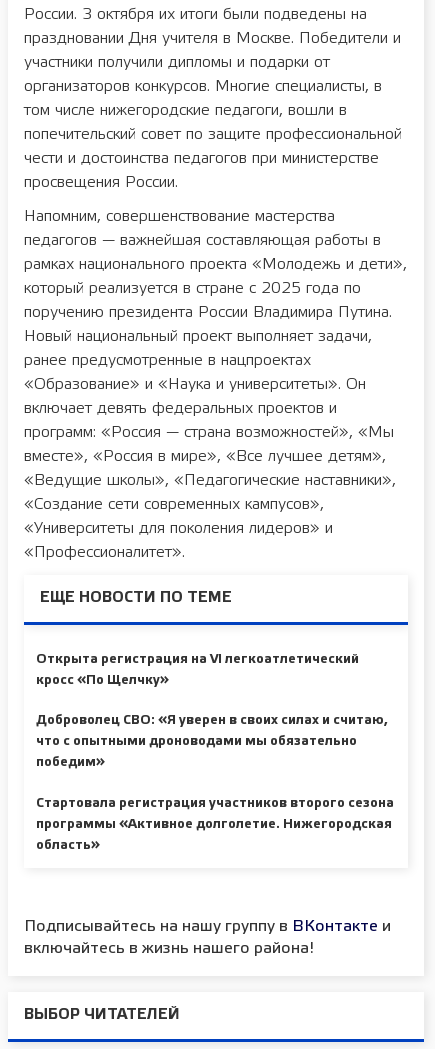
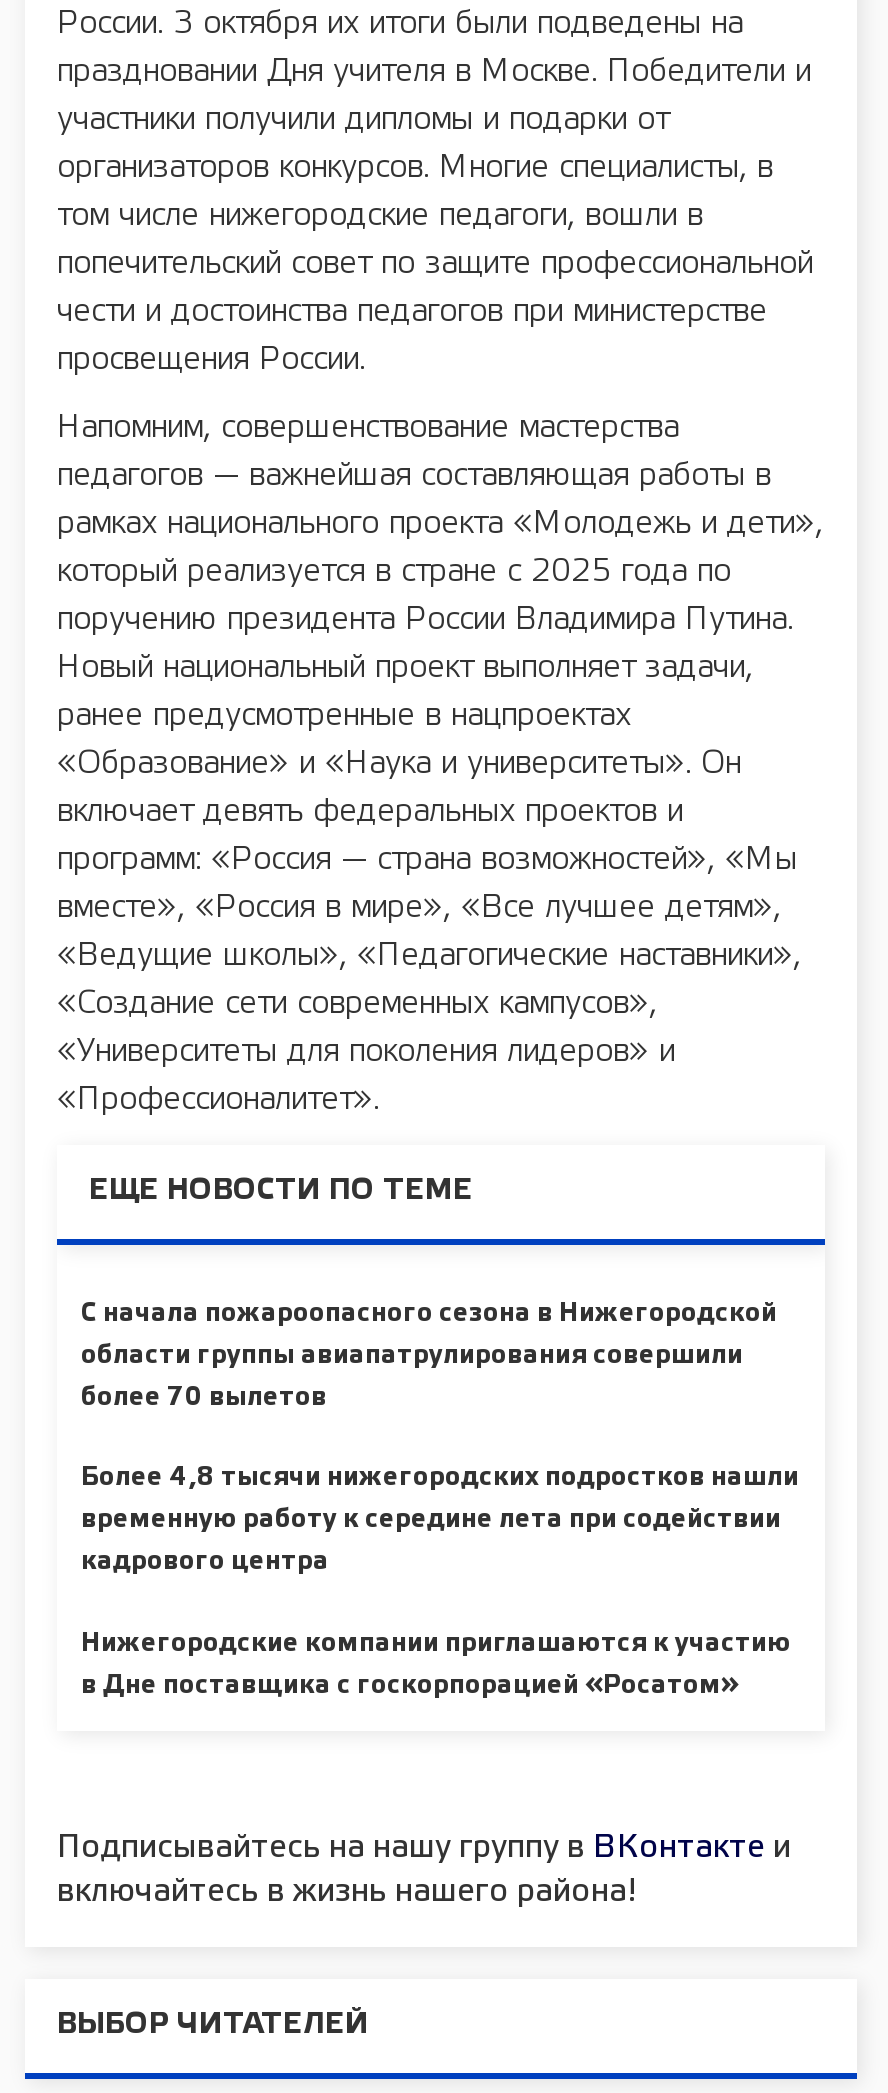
[36,653,359,664] Открыта регистрация на VI легкоатлетический -> [81,1302,777,1324] С начала пожароопасного сезона в Нижегородской
[36,674,169,685] кросс «По Щелчку» -> [81,1344,743,1366] области группы авиапатрулирования совершили
[36,715,388,726] Доброволец СВО: «Я уверен в своих силах и считаю, -> [81,1386,327,1408] более 70 вылетов
[36,736,357,747] что с опытными дроноводами мы обязательно -> [81,1467,799,1489] Более 4,8 тысячи нижегородских подростков нашли
[36,757,105,768] победим» -> [81,1509,781,1531] временную работу к середине лета при содействии
[36,797,394,808] Стартовала регистрация участников второго сезона -> [81,1551,329,1573] кадрового центра
[36,818,392,829] программы «Активное долголетие. Нижегородская -> [81,1632,791,1654] Нижегородские компании приглашаются к участию
[36,839,100,850] область» -> [81,1674,739,1696] в Дне поставщика с госкорпорацией «Росатом»

